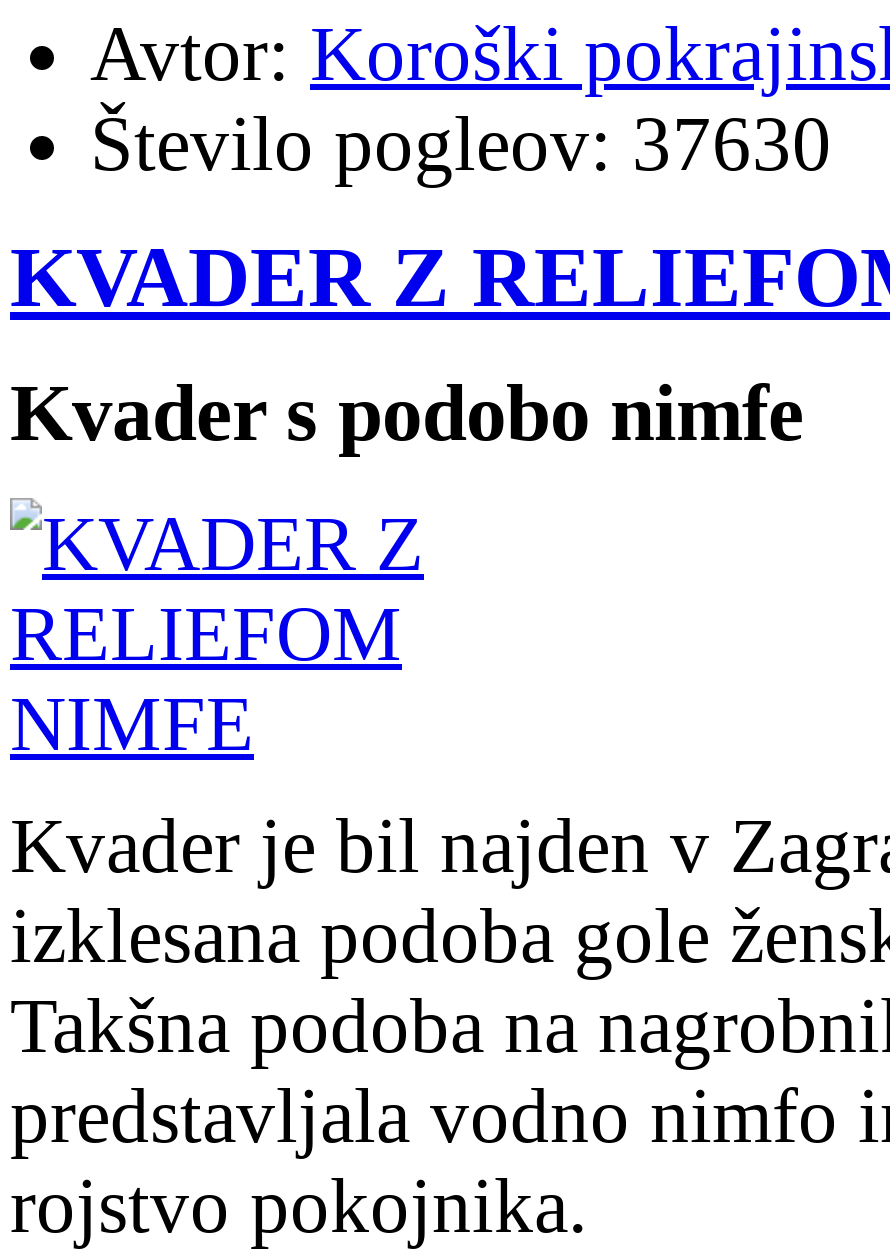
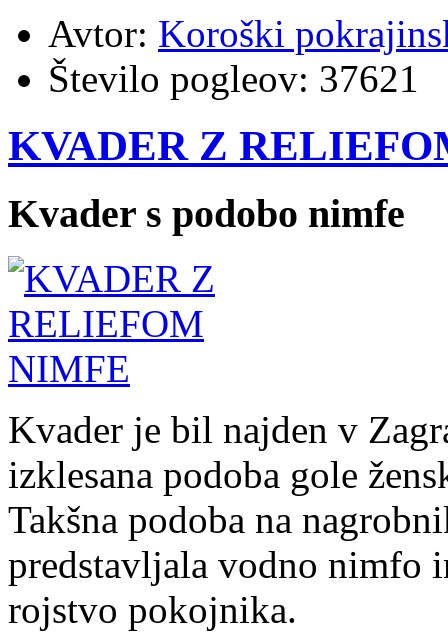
[90,100,832,186] Število pogleov: 37630 -> [48,57,419,100] Število pogleov: 37621

